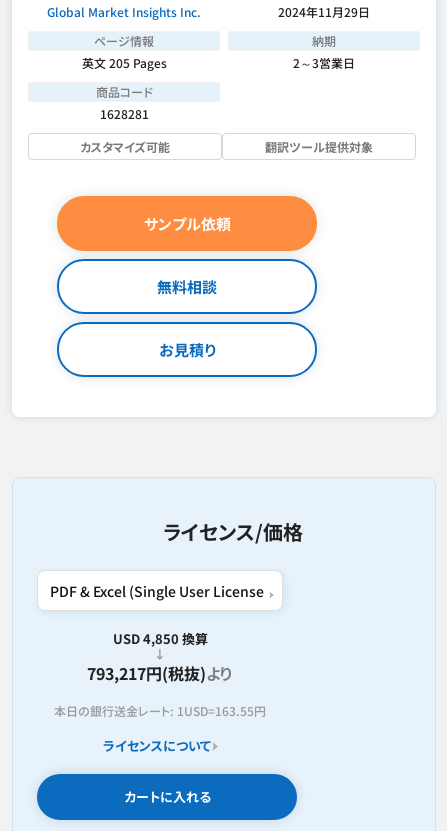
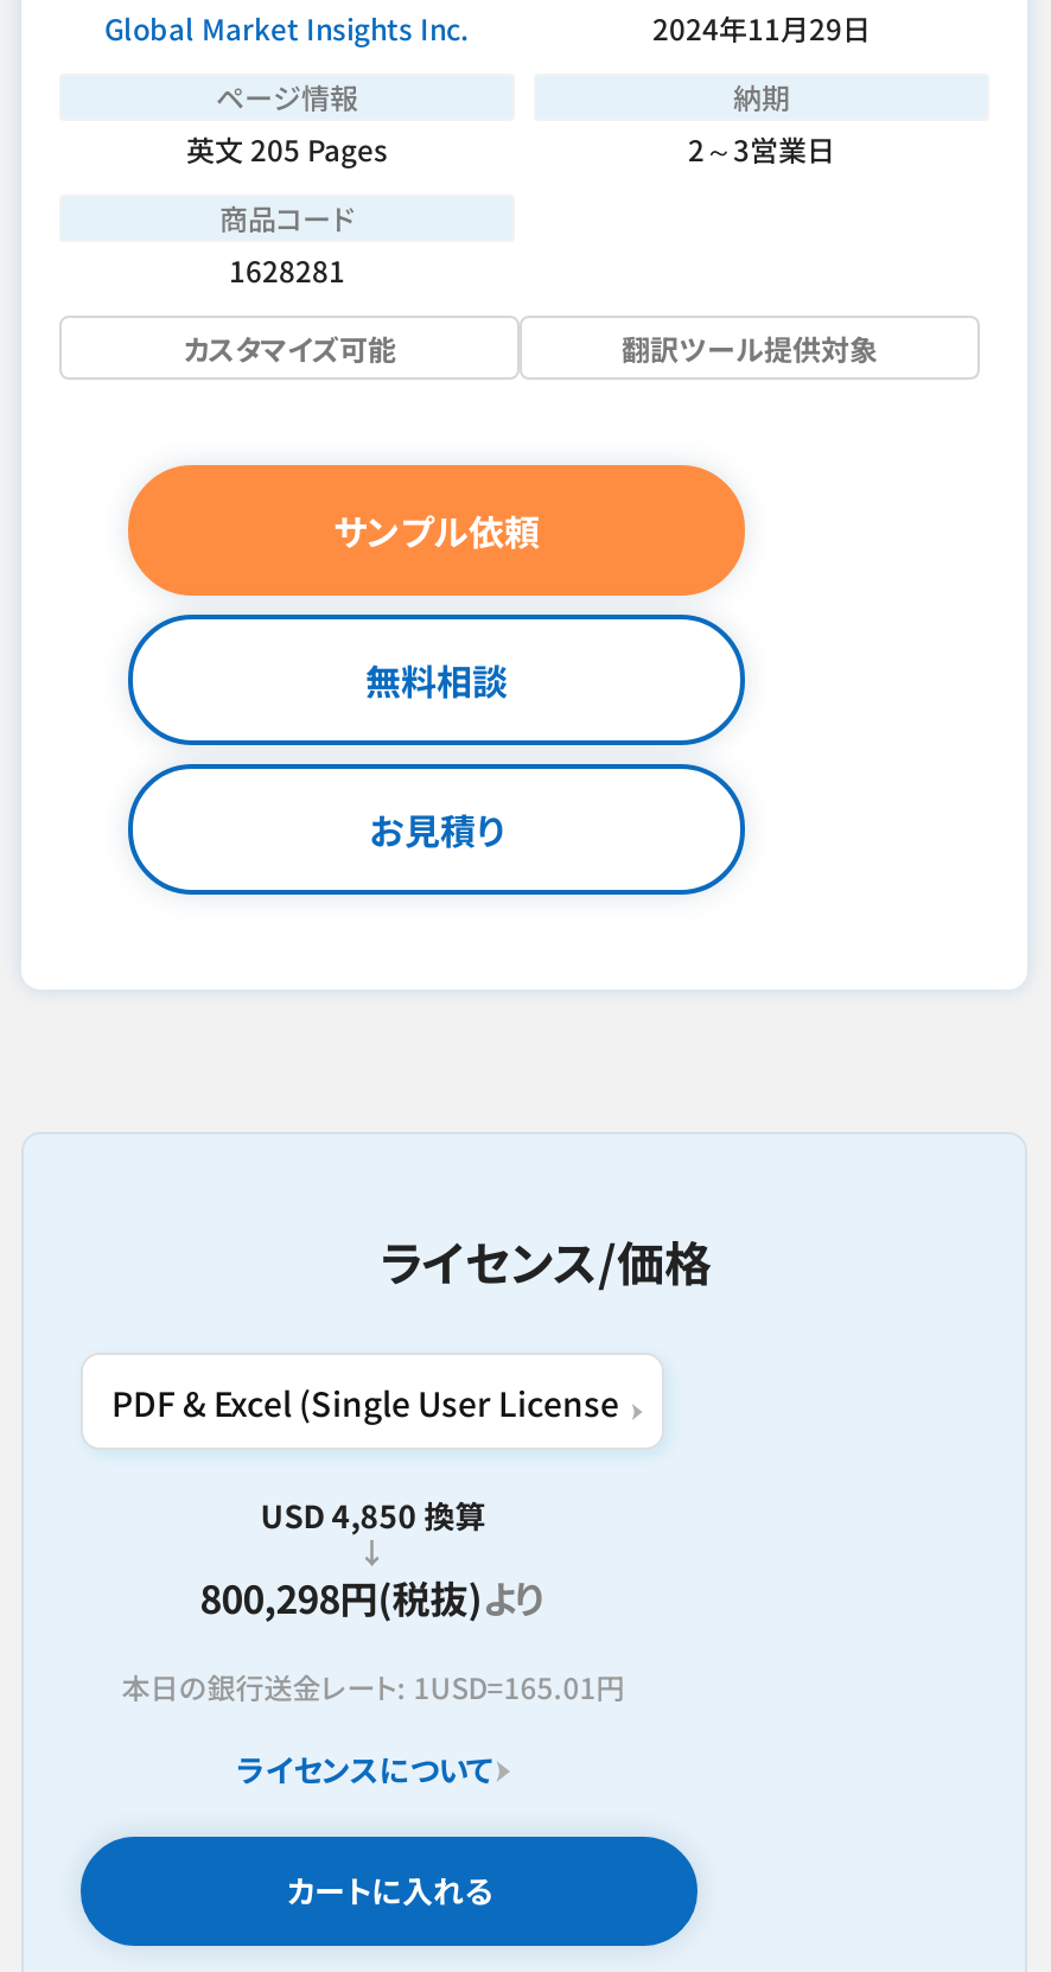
[87,661,233,685] 793,217円(税抜)より -> [200,1569,546,1626] 800,298円(税抜)より
[54,702,266,719] 本日の銀行送金レート: 1USD=163.55円 -> [121,1666,624,1706] 本日の銀行送金レート: 1USD=165.01円

